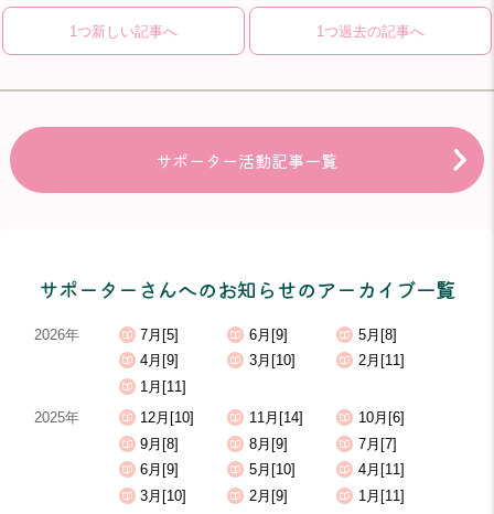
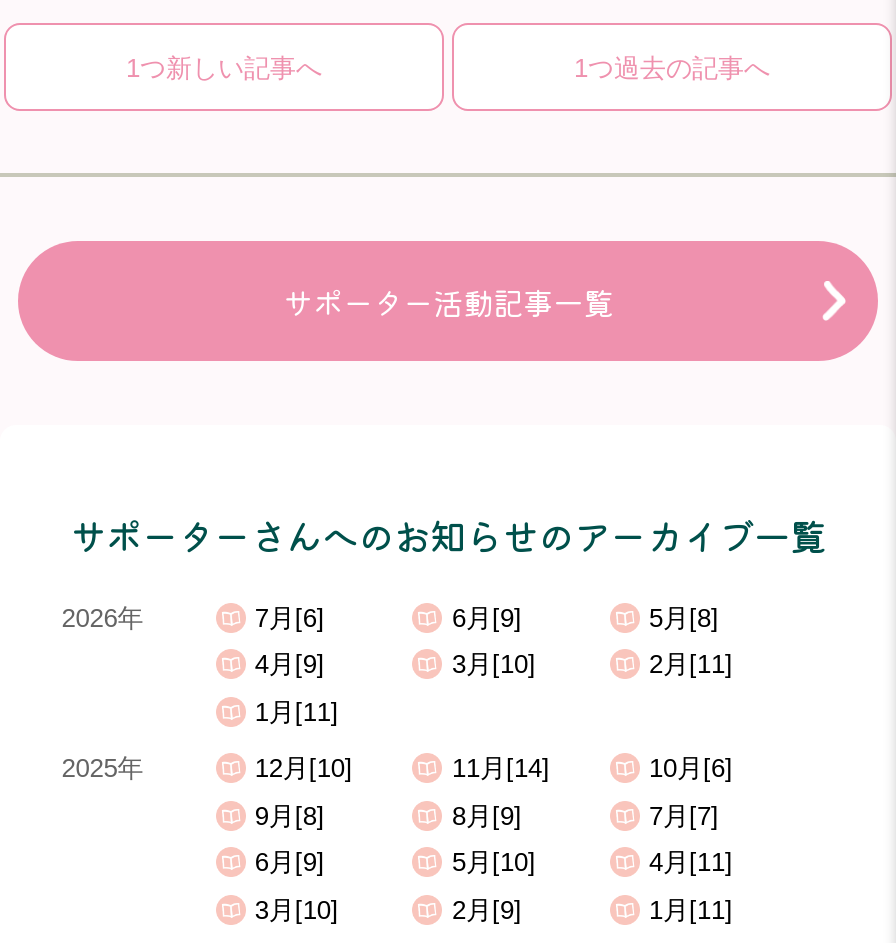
[140,326,179,343] 7月[5] -> [255,602,325,632] 7月[6]

